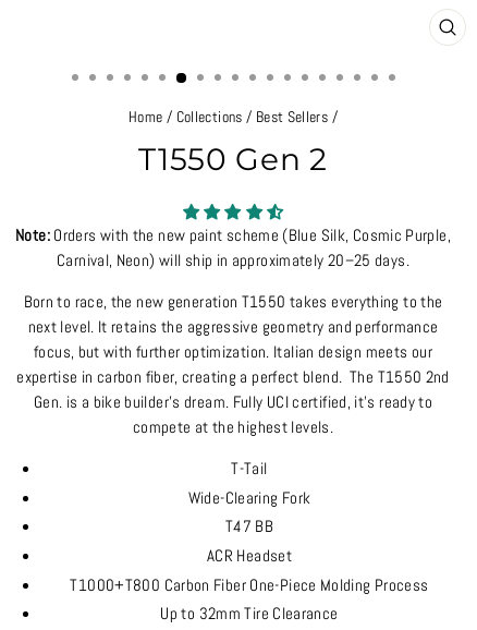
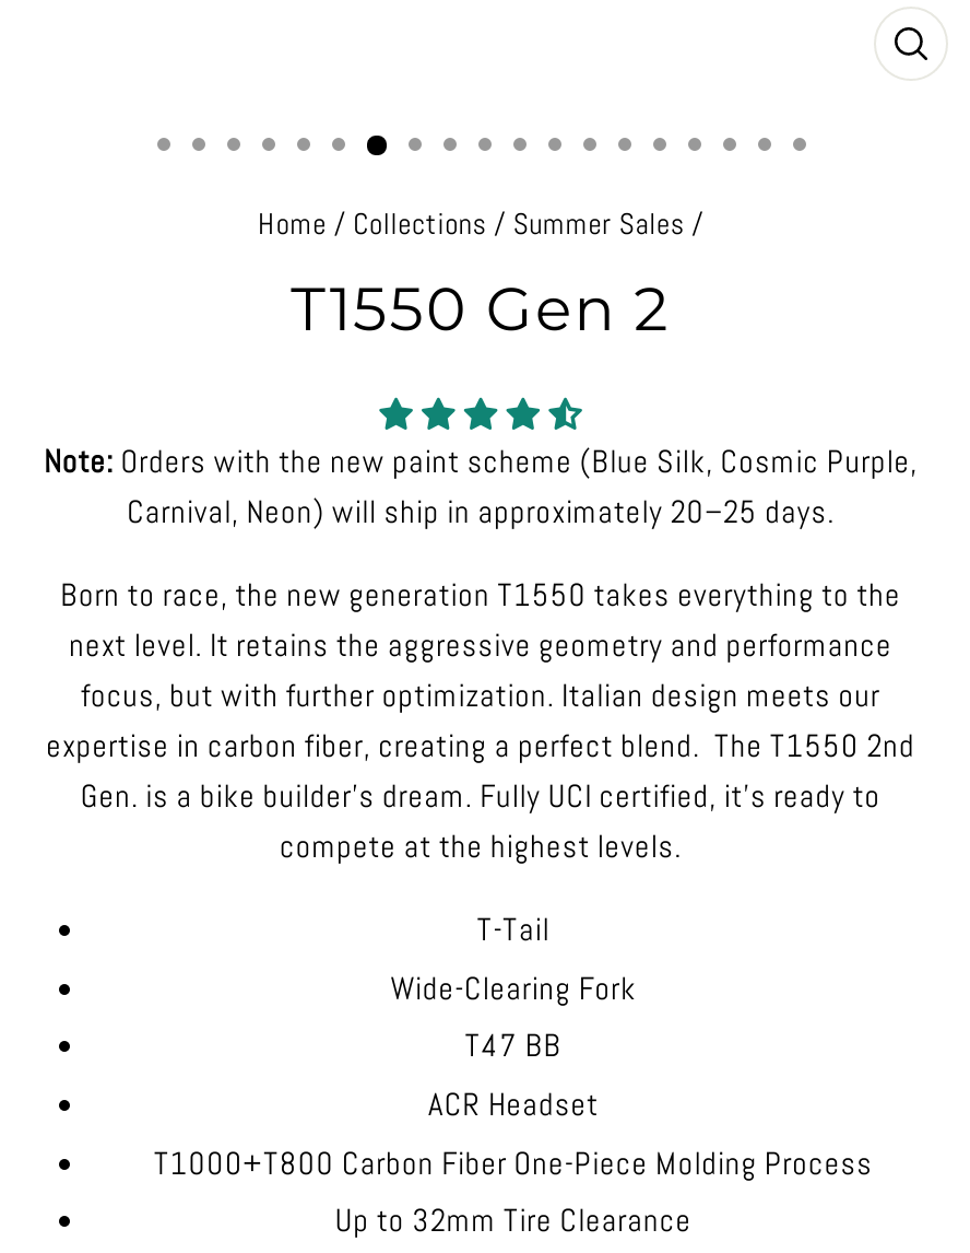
[129,108,338,126] Home / Collections / Best Sellers / -> [258,206,703,243] Home / Collections / Summer Sales /

